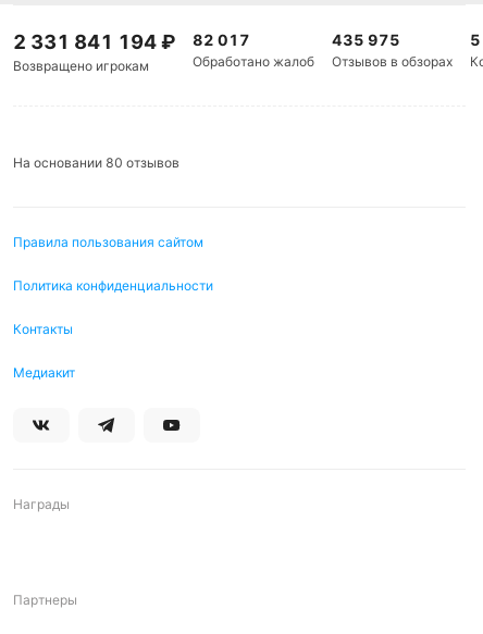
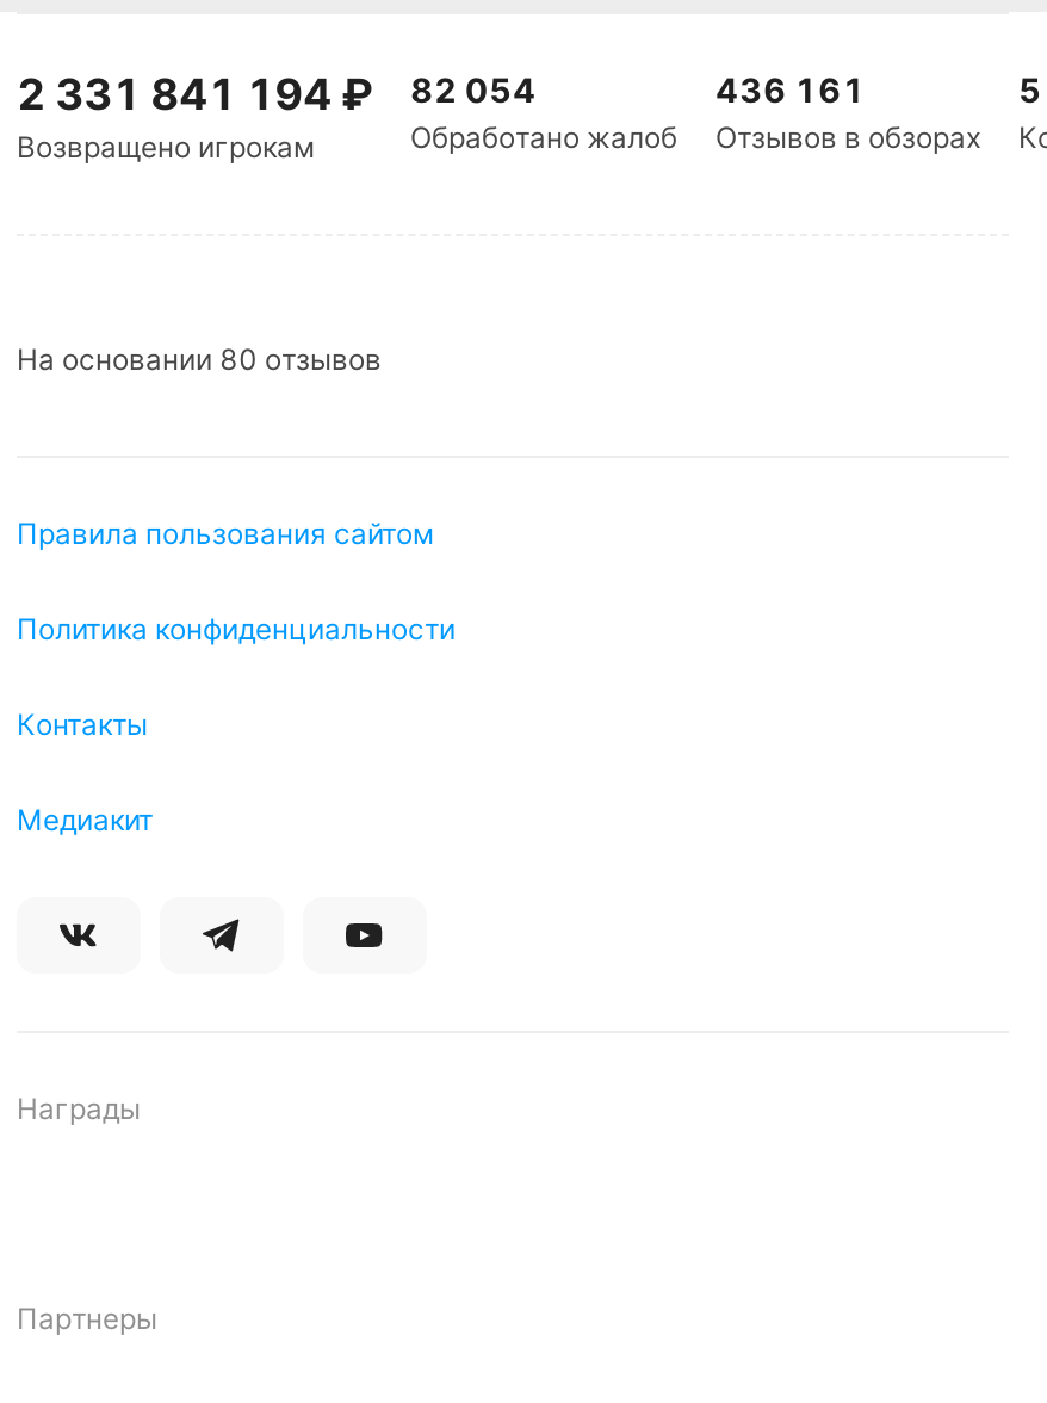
[13,30,250,53] 2 331 841 194 ₽ 82 017 -> [17,69,537,119] 2 331 841 194 ₽ 82 054
[332,30,400,49] 435 975 -> [715,69,866,110] 436 161

